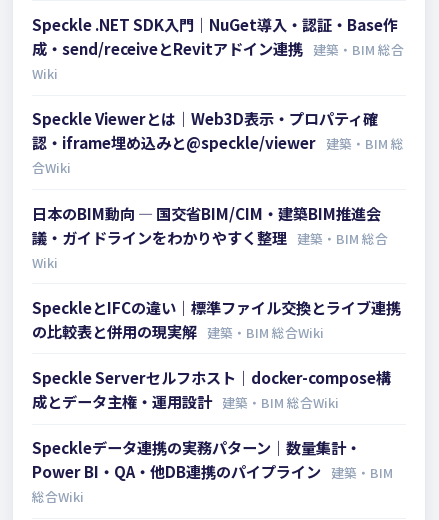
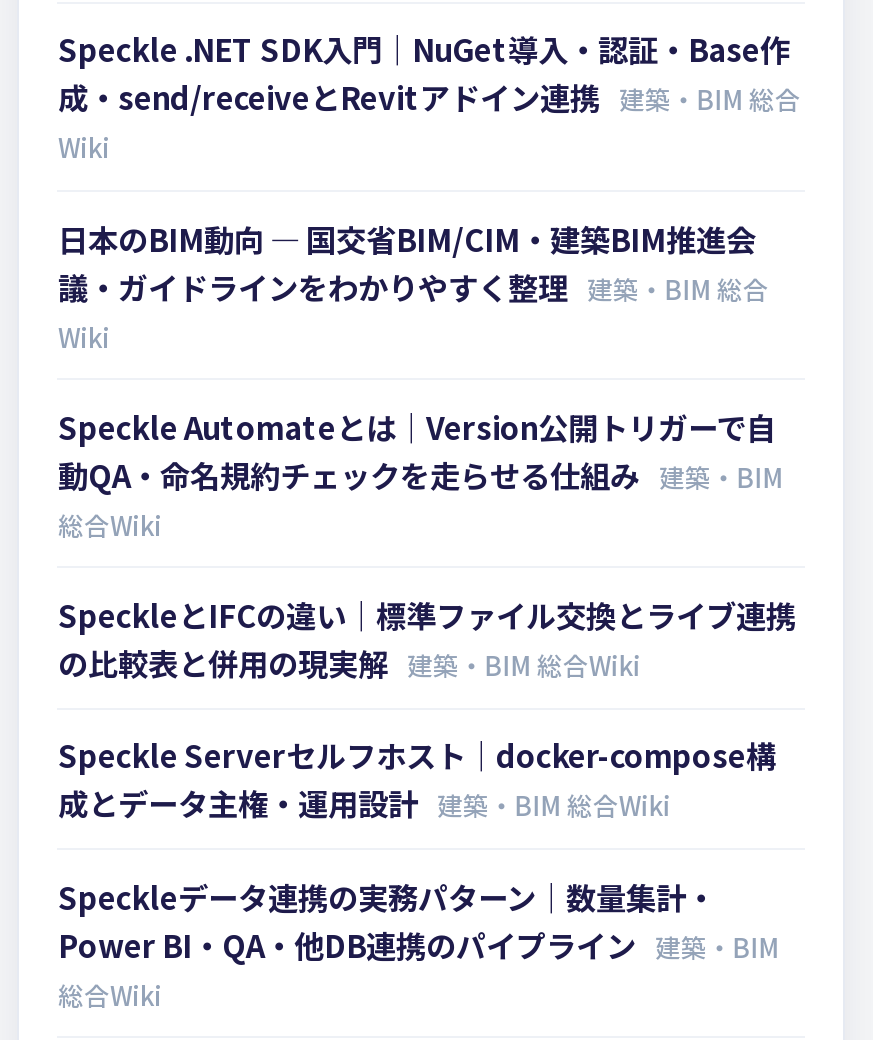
[32,107,404,177] Speckle Viewerとは｜Web3D表示・プロパティ確 | 認・iframe埋め込みと@speckle/viewer 建築・BIM 総 | 合Wiki -> none
moved [32,201,388,271] -> [58,214,769,354]: 日本のBIM動向 — 国交省BIM/CIM・建築BIM推進会 | 議・ガイドラインをわかりやすく整理 建築・BIM 総合 | Wiki
none -> [58,403,783,543] Speckle Automateとは｜Version公開トリガーで自 | 動QA・命名規約チェックを走らせる仕組み 建築・BIM | 総合Wiki

